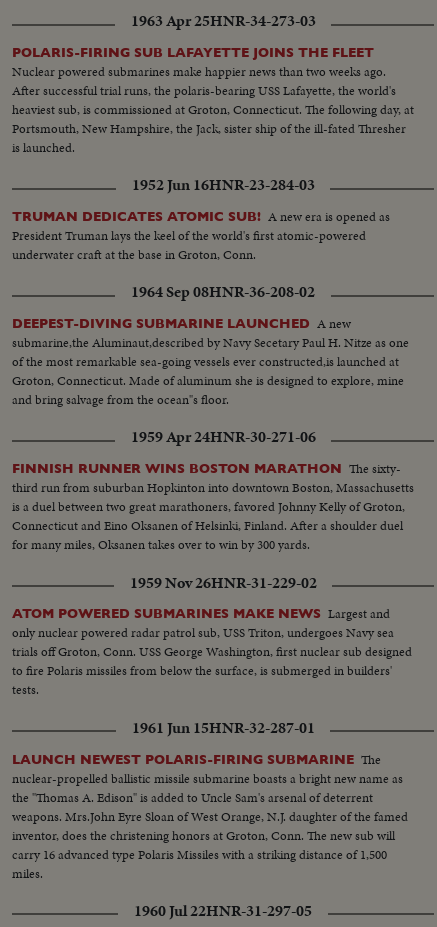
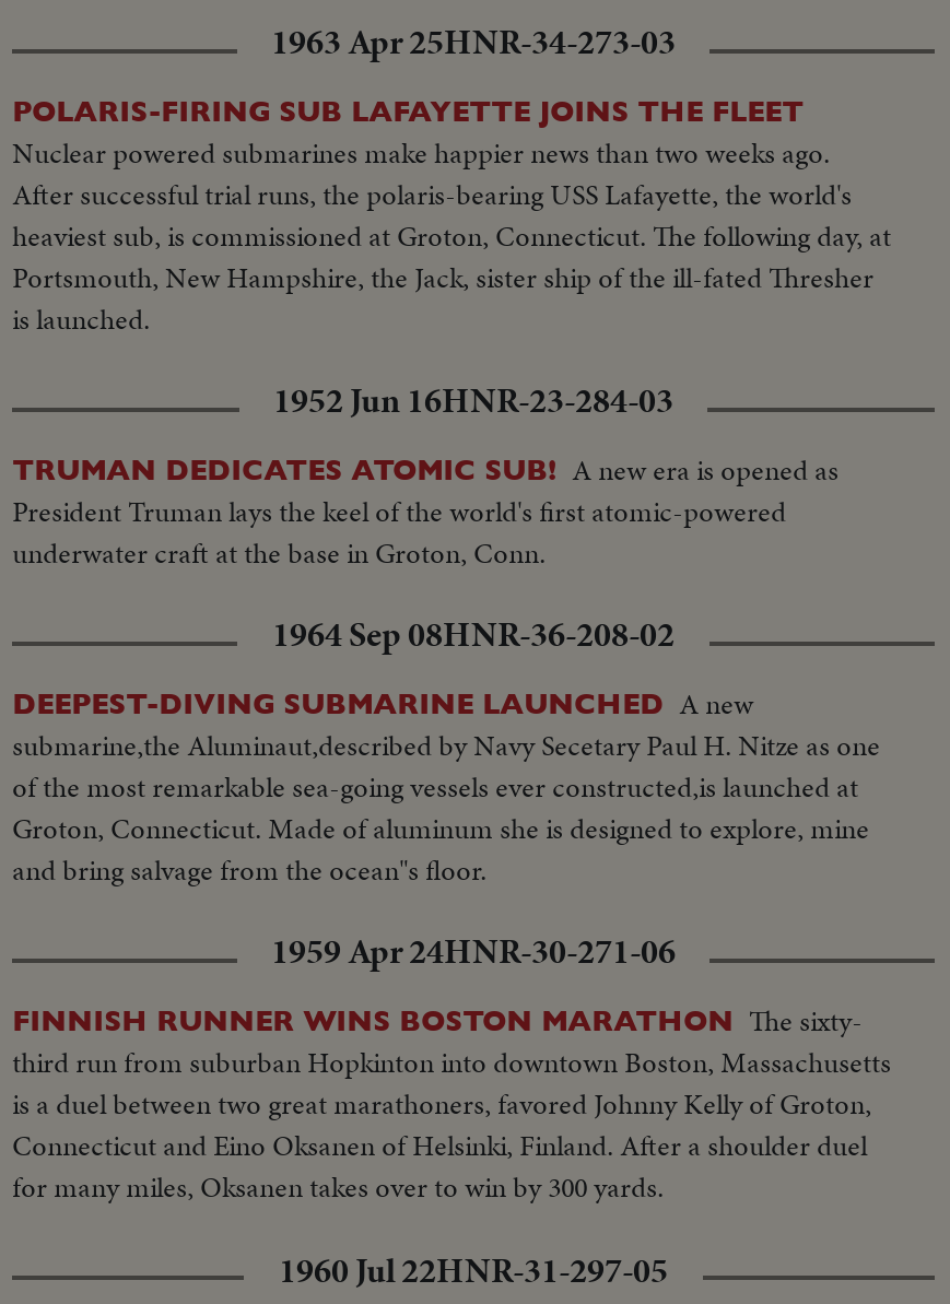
[12,571,412,882] 1959 Nov 26HNR-31-229-02 | ATOM POWERED SUBMARINES MAKE NEWS Largest and | only nuclear powered radar patrol sub, USS Triton, undergoes Navy sea | trials off Groton, Conn. USS George Washington, first nuclear sub designed | to fire Polaris missiles from below the surface, is submerged in builders' | tests. | 1961 Jun 15HNR-32-287-01 | LAUNCH NEWEST POLARIS-FIRING SUBMARINE The | nuclear-propelled ballistic missile submarine boasts a bright new name as | the "Thomas A. Edison" is added to Uncle Sam's arsenal of deterrent | weapons. Mrs.John Eyre Sloan of West Orange, N.J. daughter of the famed | inventor, does the christening honors at Groton, Conn. The new sub will | carry 16 advanced type Polaris Missiles with a striking distance of 1,500 | miles. -> none

